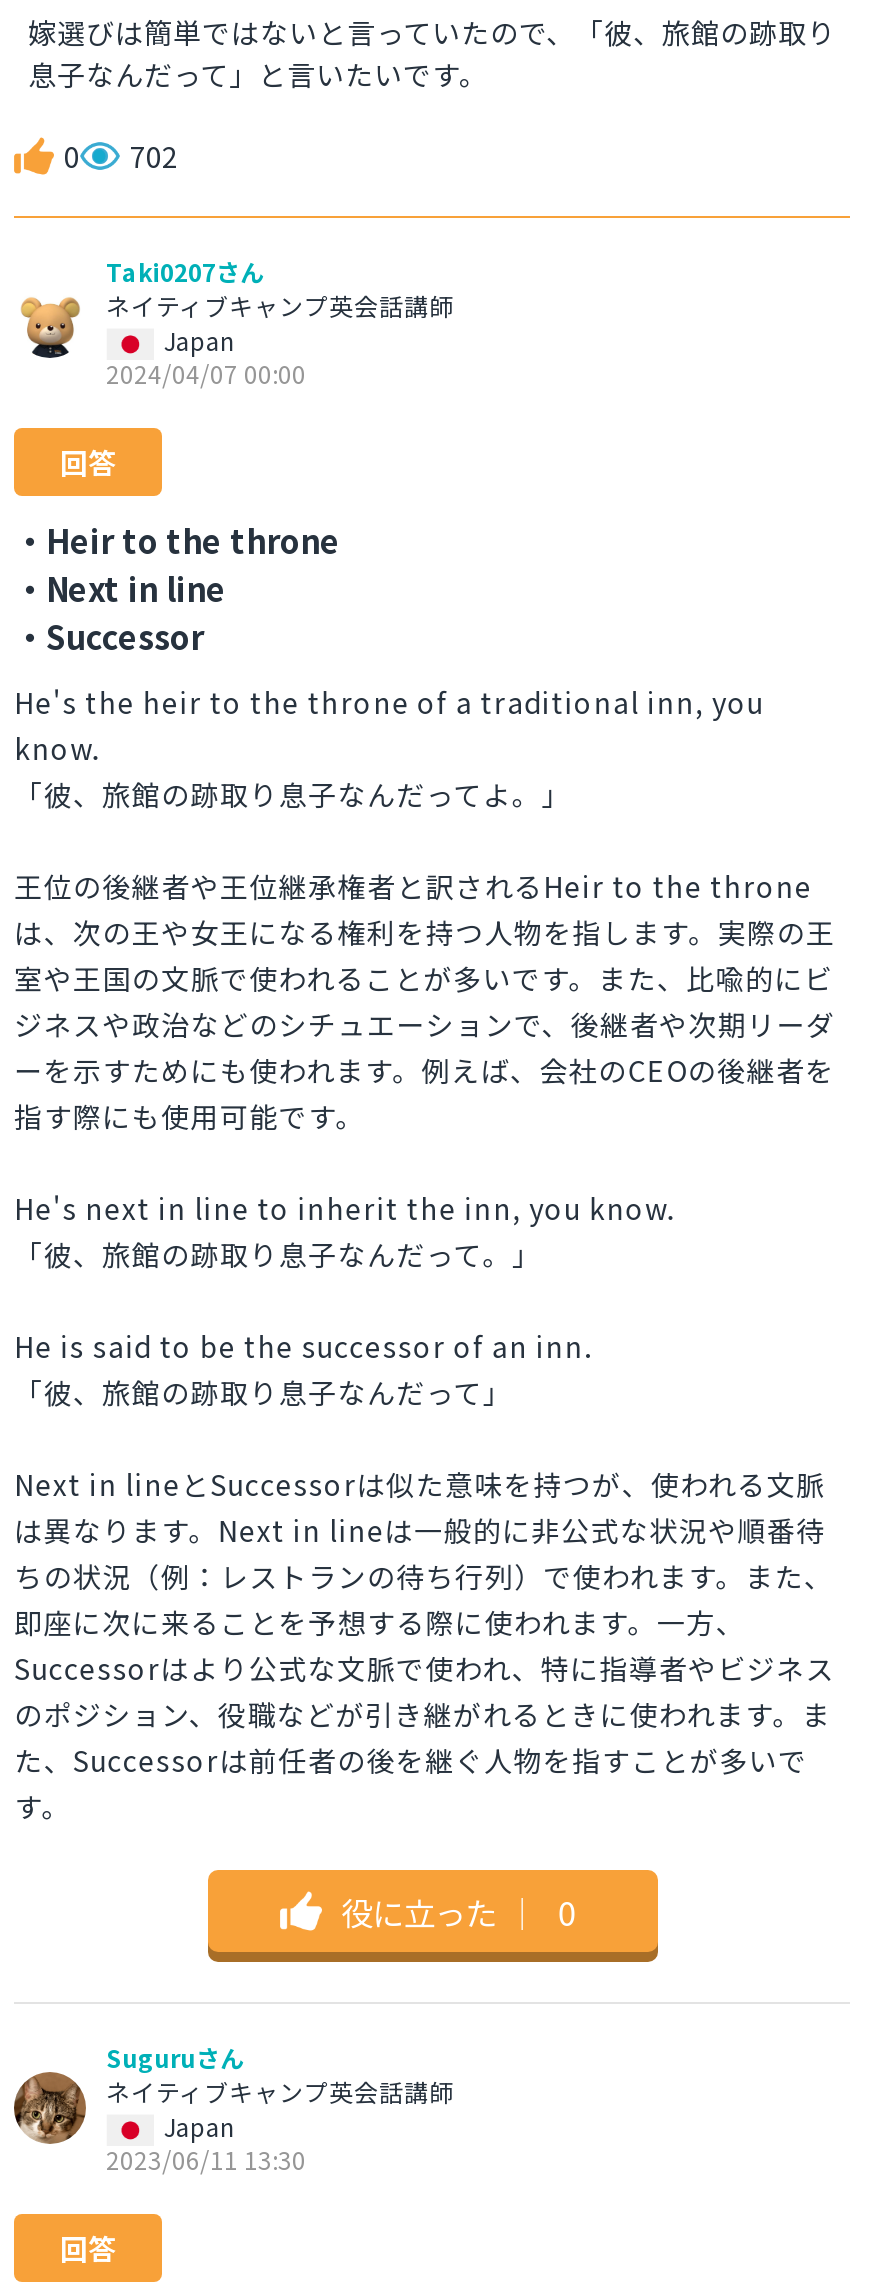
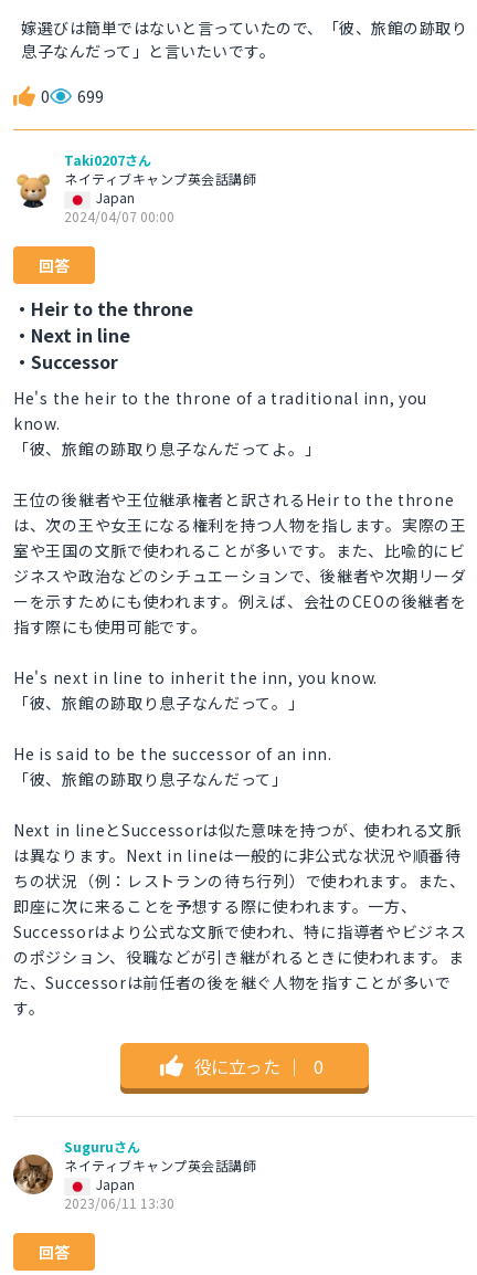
[64,137,178,177] 0 702 -> [41,86,104,108] 0 699

